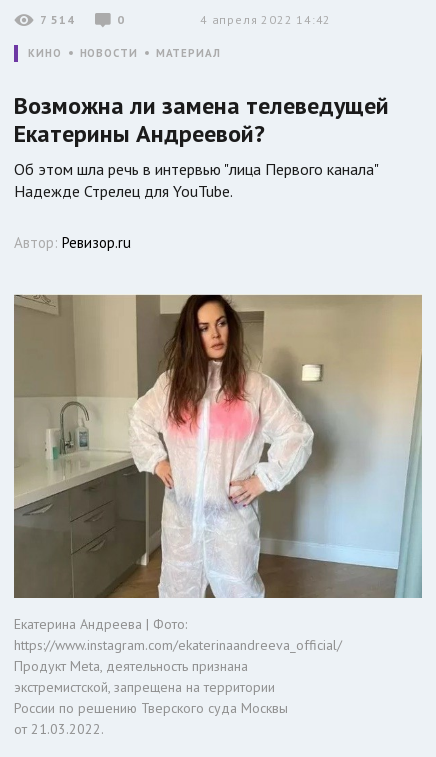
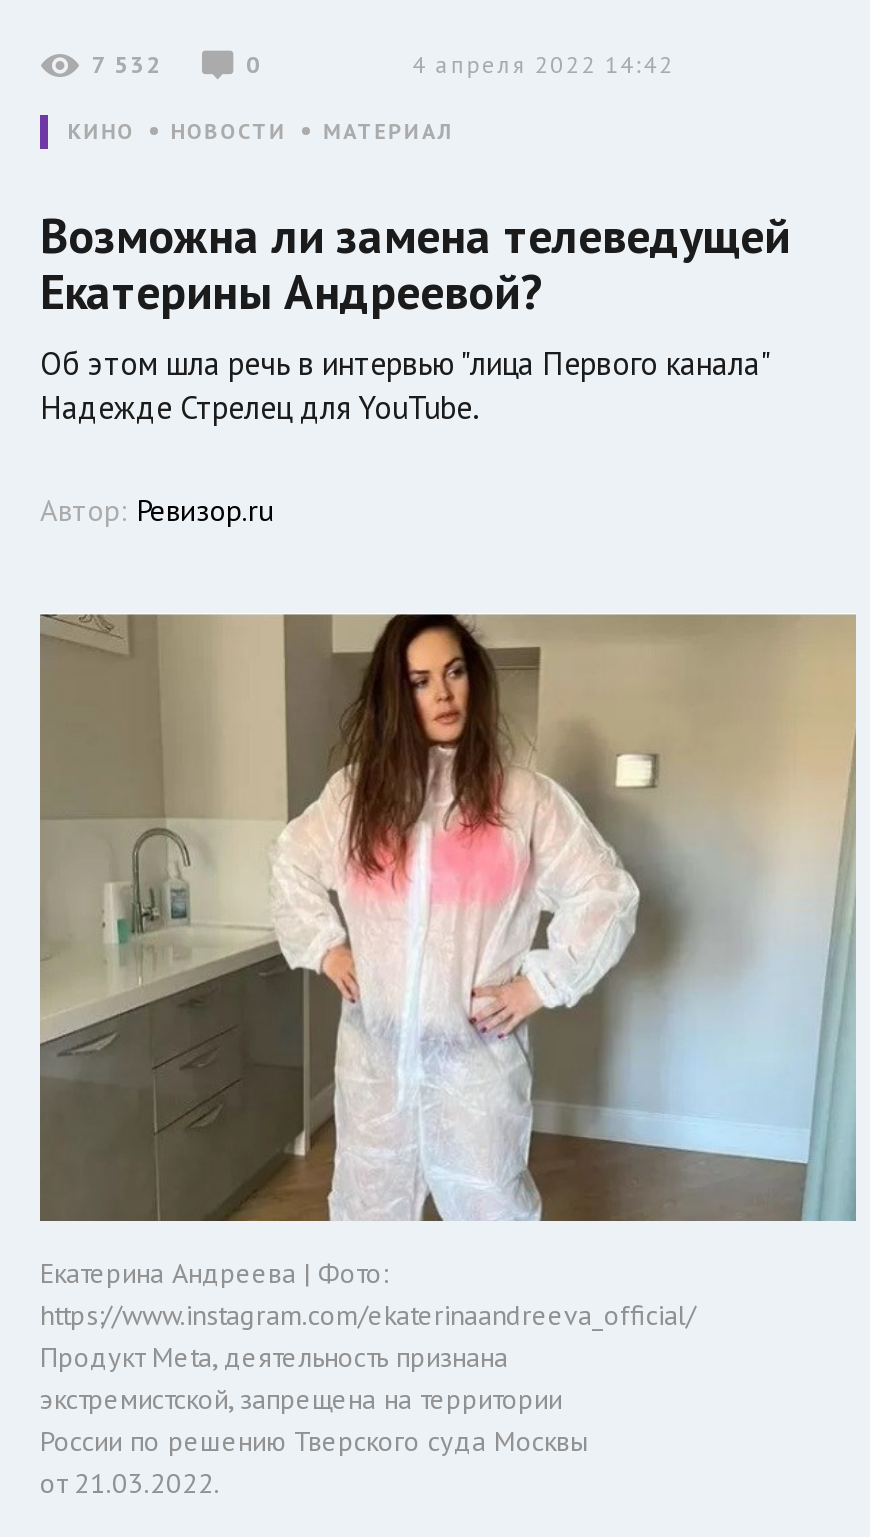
[40,12,75,27] 7 514 -> [92,49,162,79] 7 532

